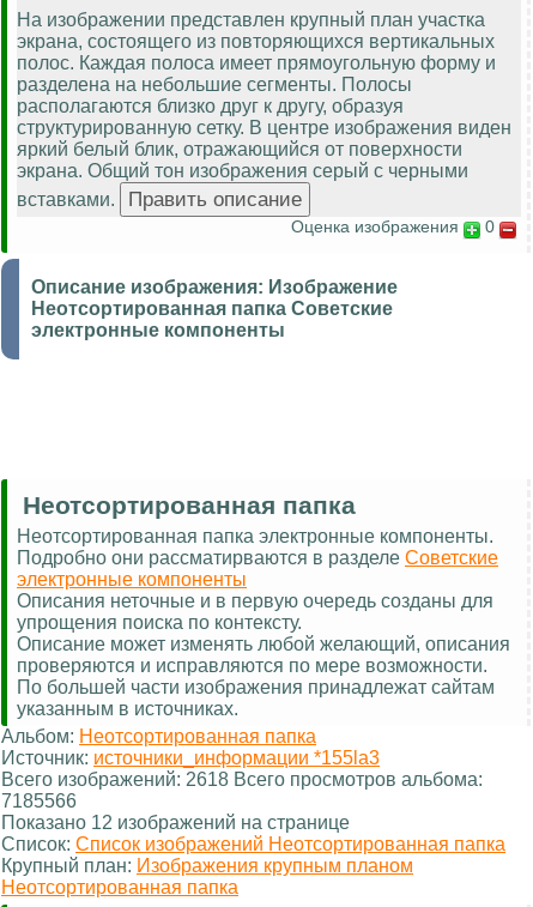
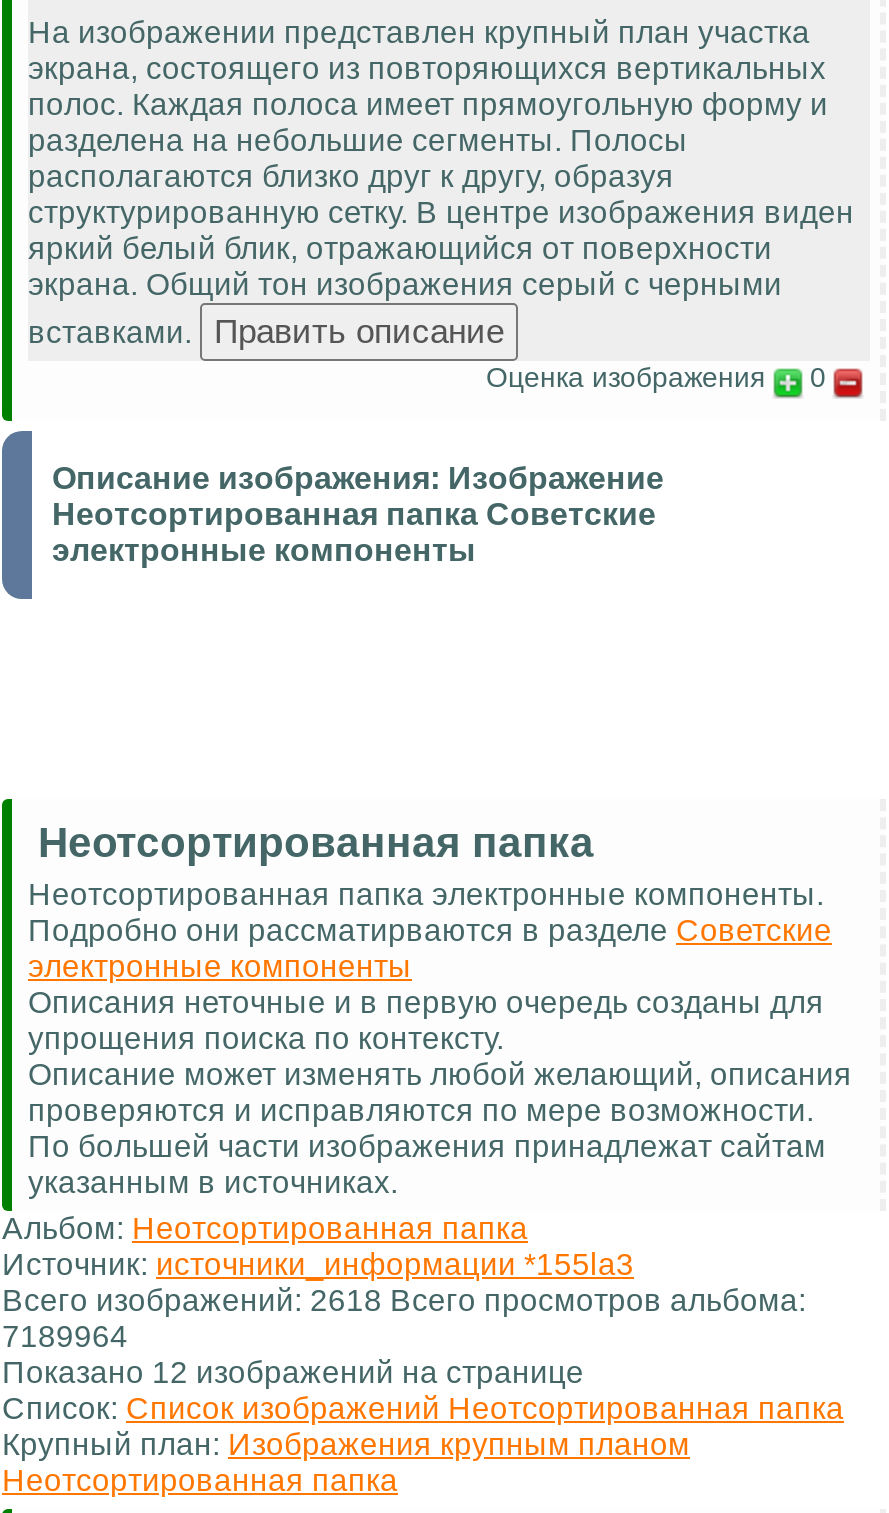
[1,790,77,811] 7185566 -> [2,1318,128,1352] 7189964

